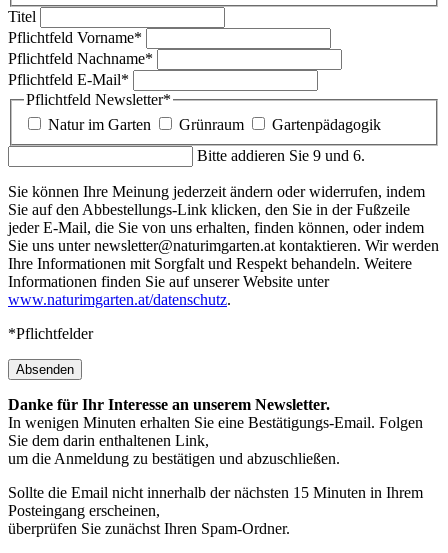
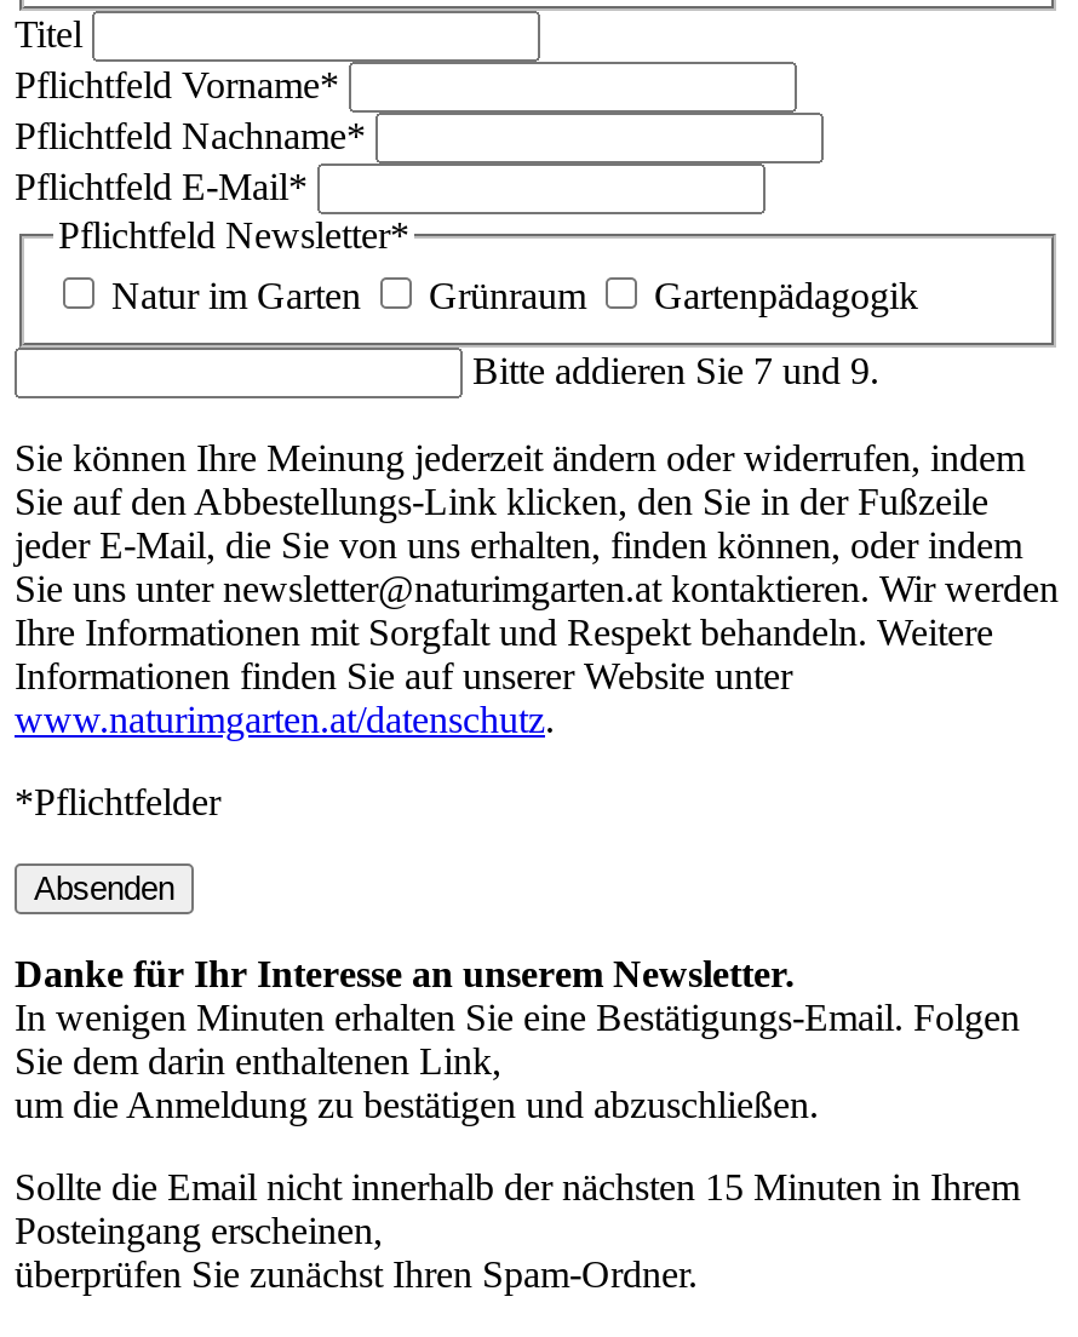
[197,147,365,164] Bitte addieren Sie 9 und 6. -> [472,351,879,392] Bitte addieren Sie 7 und 9.

